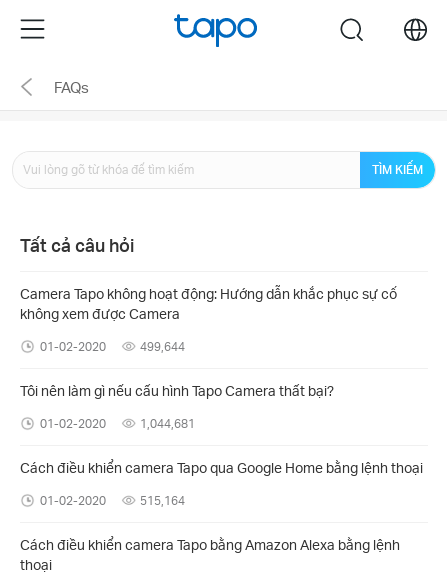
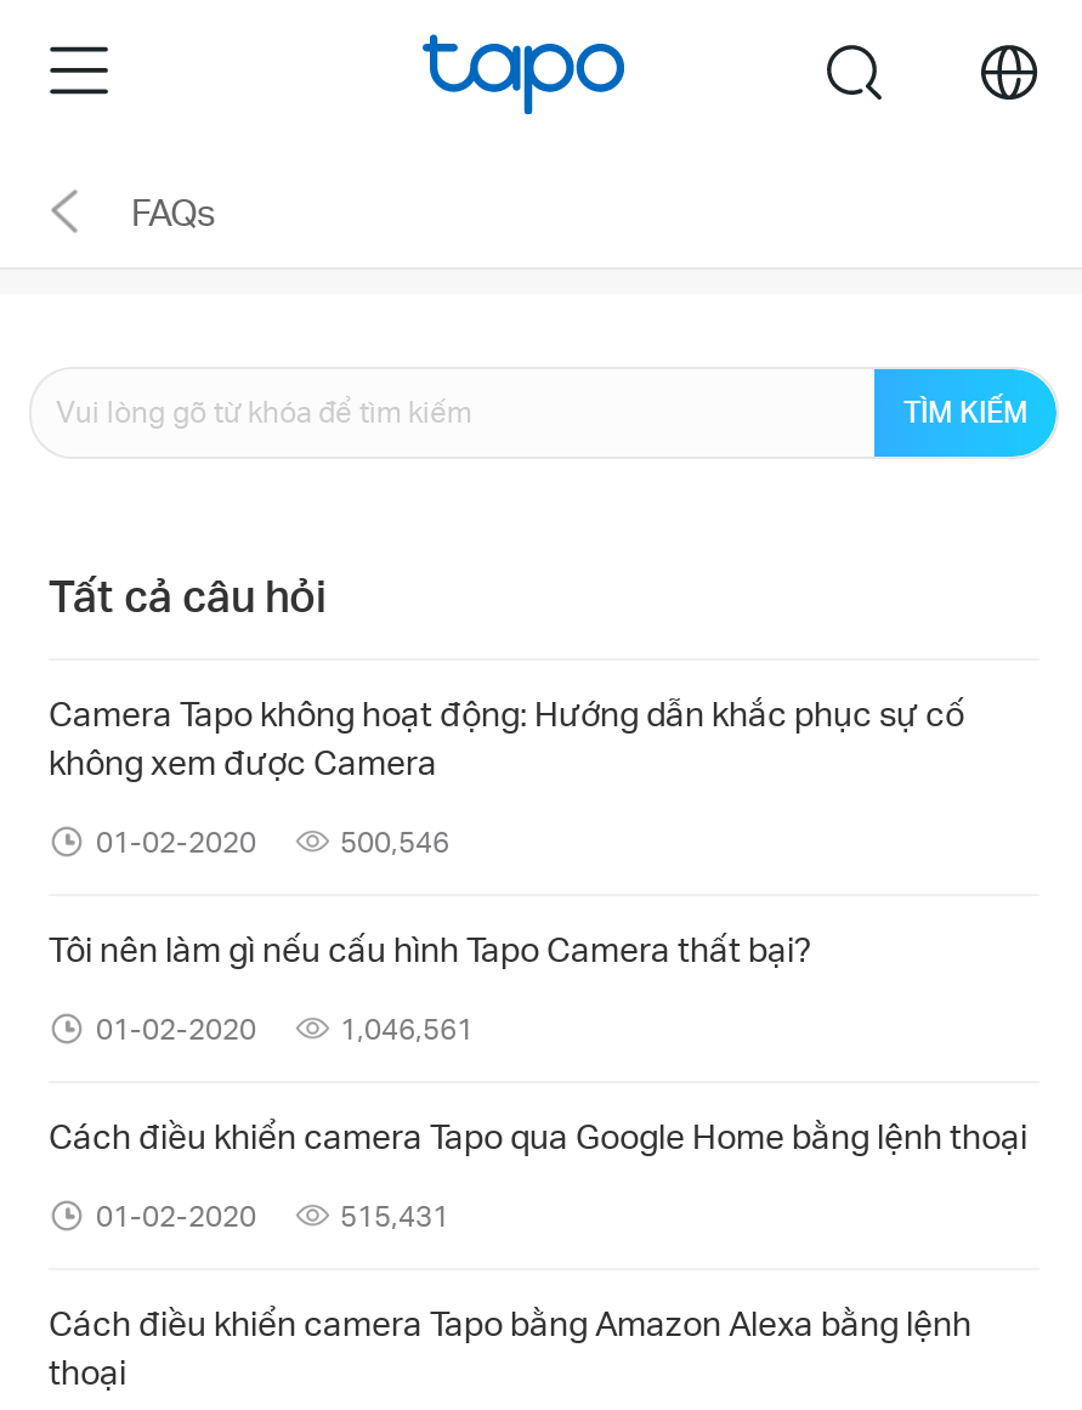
[137,339,185,354] 499,644 -> [333,824,449,861] 500,546
[137,416,195,431] 1,044,681 -> [333,1011,474,1048] 1,046,561
[137,493,185,508] 515,164 -> [333,1198,449,1235] 515,431

